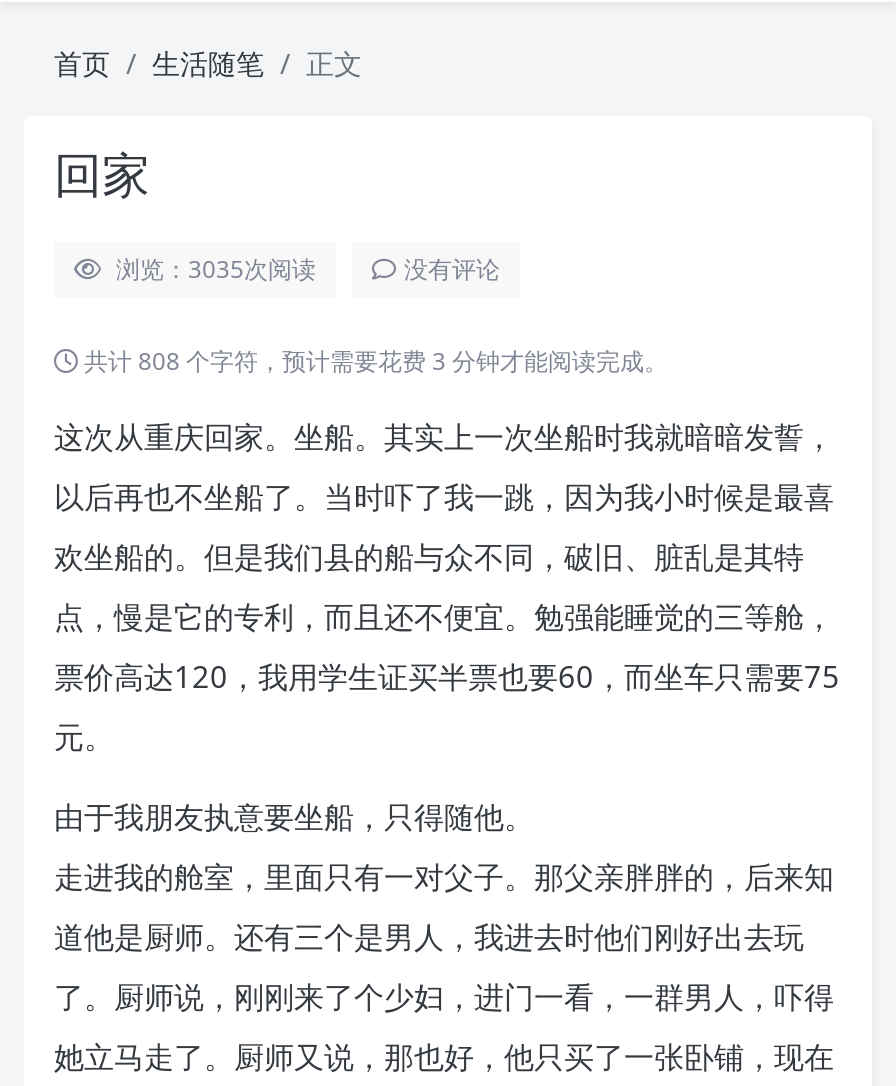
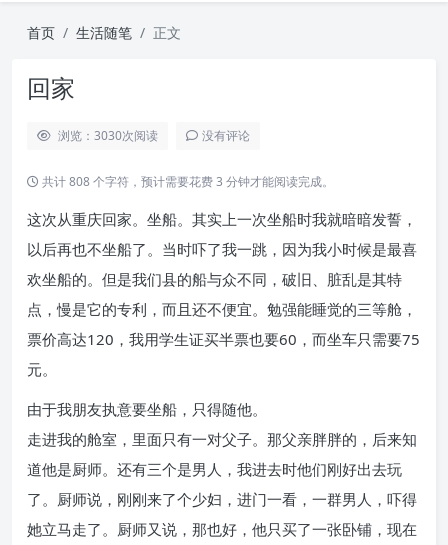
[116,252,316,286] 浏览：3035次阅读 -> [58,127,158,144] 浏览：3030次阅读

